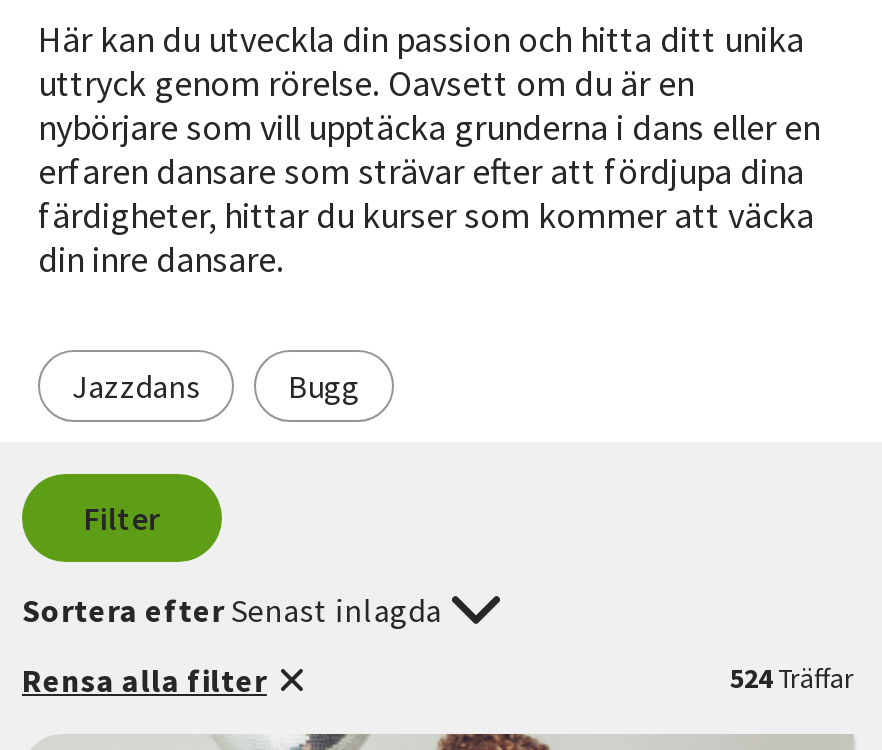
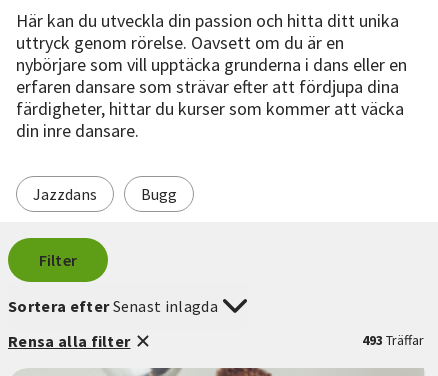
[730,660,854,696] 524Träffar -> [362,331,424,349] 493Träffar

